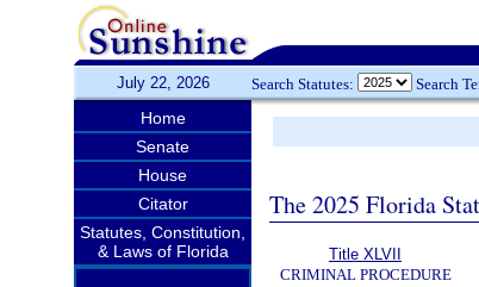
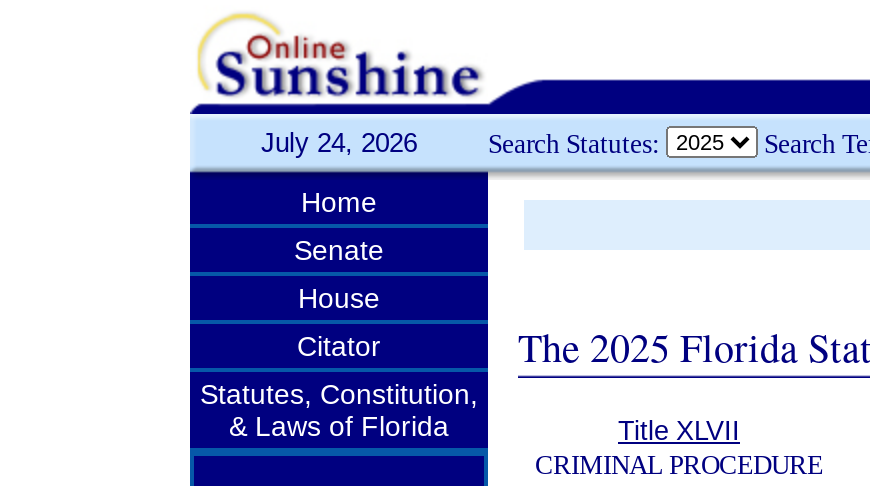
[116,74,209,92] July 22, 2026 -> [261,128,417,158] July 24, 2026

